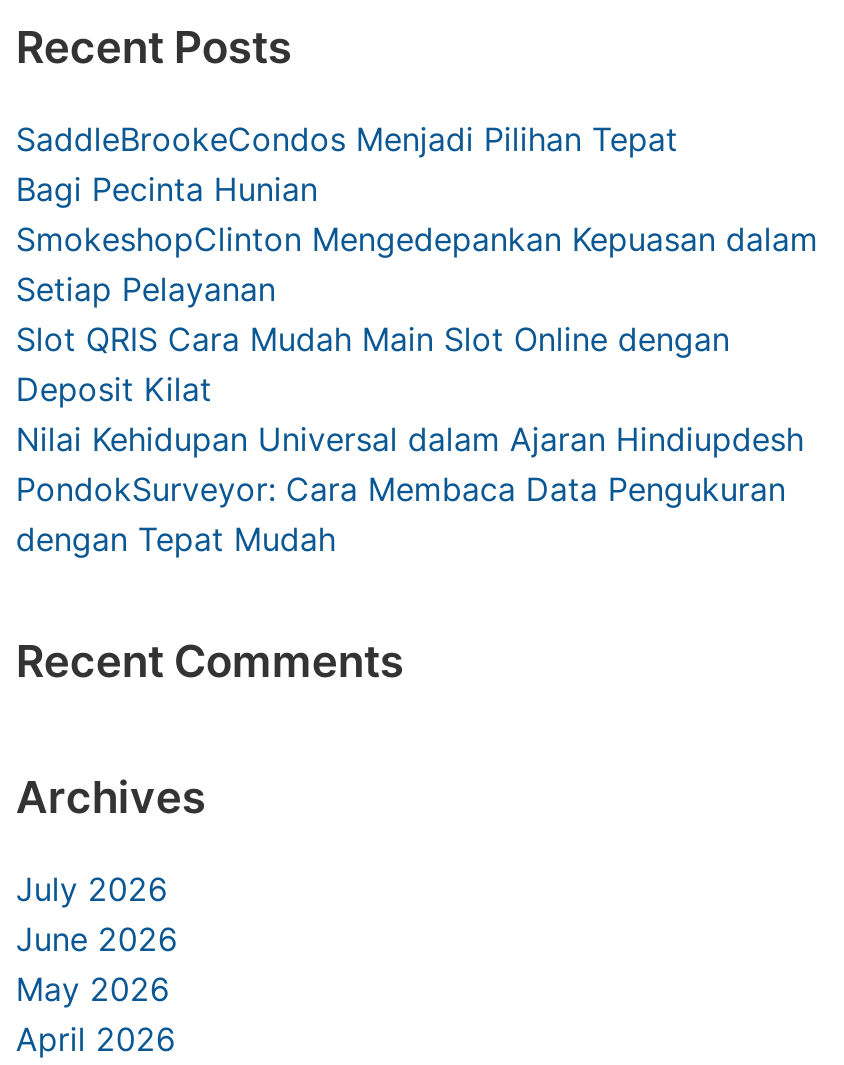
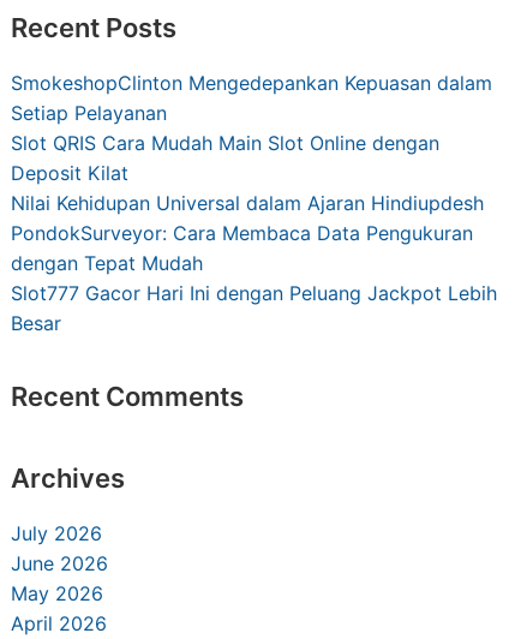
[16,119,678,209] SaddleBrookeCondos Menjadi Pilihan Tepat | Bagi Pecinta Hunian -> none
moved [16,219,818,559] -> [11,71,492,275]: SmokeshopClinton Mengedepankan Kepuasan dalam | Setiap Pelayanan | Slot QRIS Cara Mudah Main Slot Online dengan | Deposit Kilat | Nilai Kehidupan Universal dalam Ajaran Hindiupdesh | PondokSurveyor: Cara Membaca Data Pengukuran | dengan Tepat Mudah
none -> [11,281,497,335] Slot777 Gacor Hari Ini dengan Peluang Jackpot Lebih | Besar

